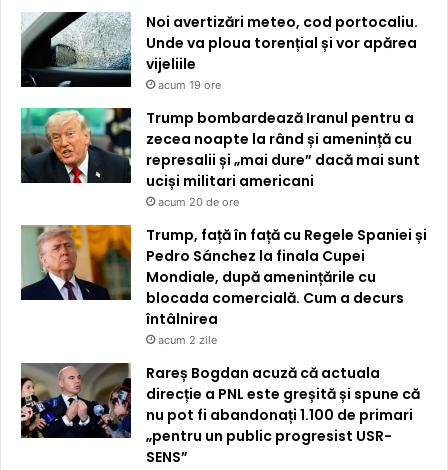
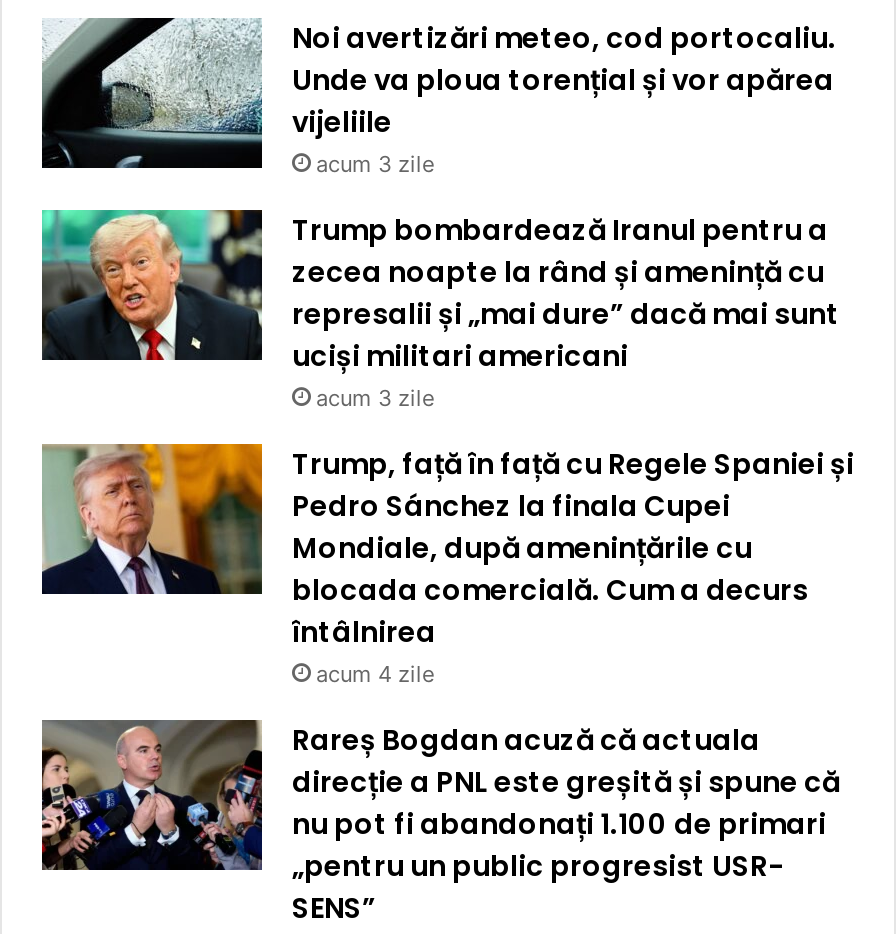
[158,78,221,92] acum 19 ore -> [316,150,434,178] acum 3 zile
[158,195,239,209] acum 20 de ore -> [316,384,434,412] acum 3 zile
[158,333,217,347] acum 2 zile -> [316,660,434,688] acum 4 zile

